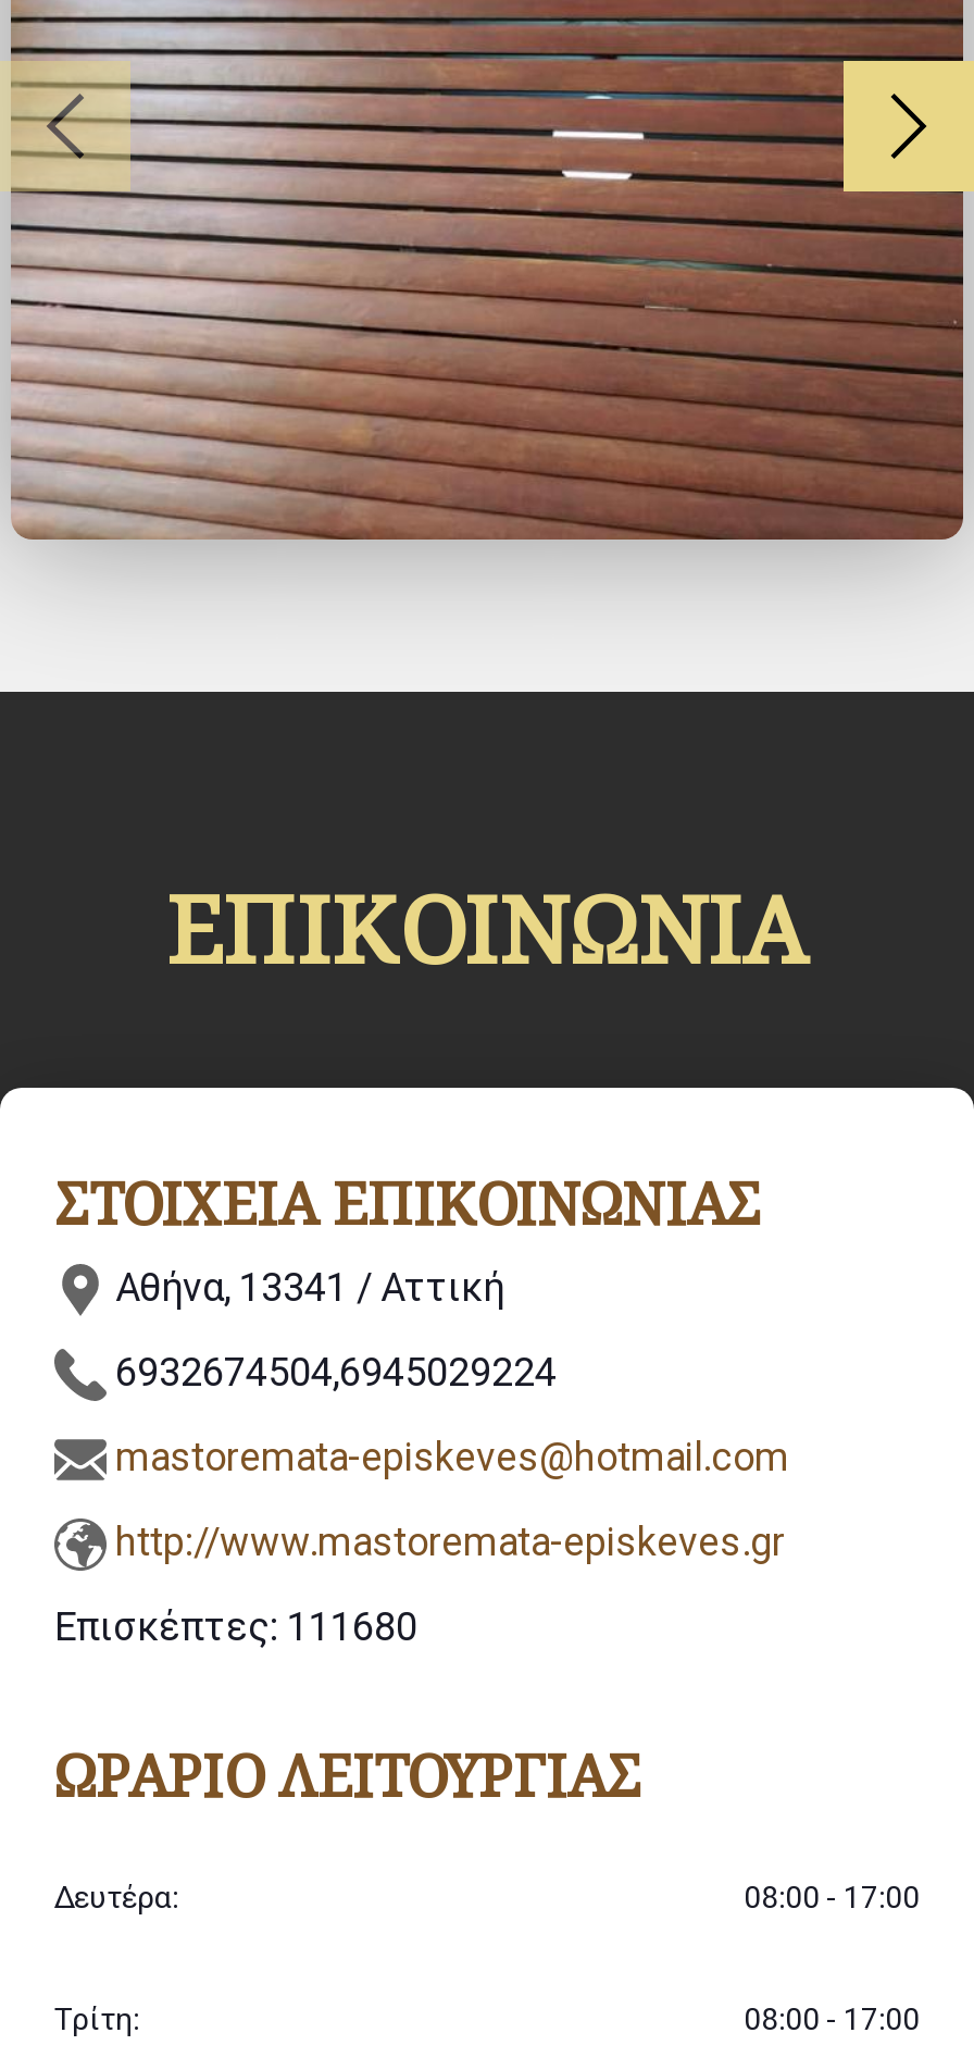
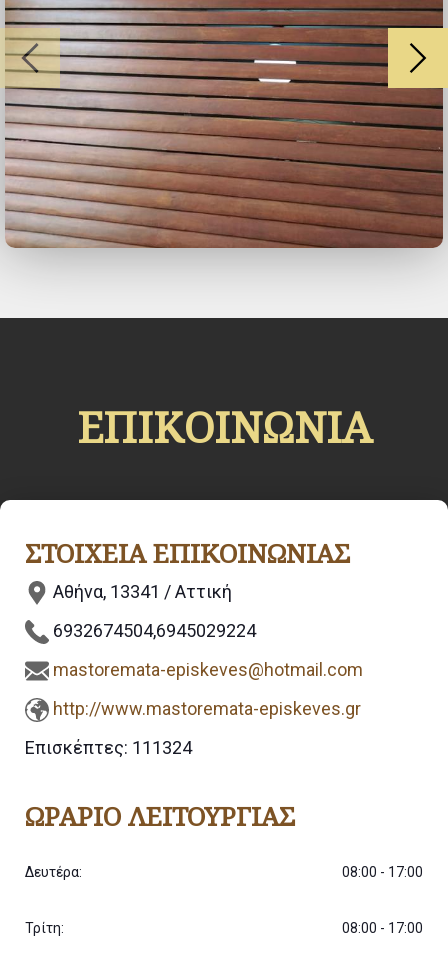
[54,1603,417,1648] Επισκέπτες: 111680 -> [25,737,192,758] Επισκέπτες: 111324

